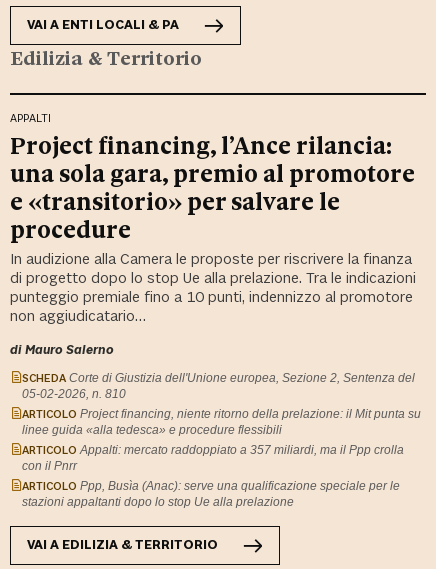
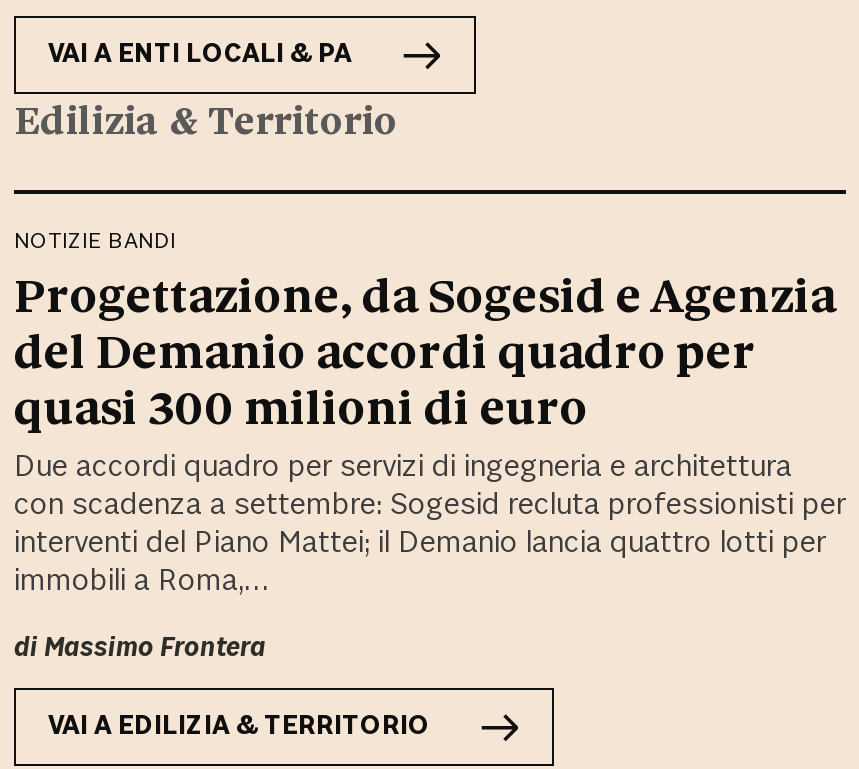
[10,111,421,509] APPALTI | Project financing, l’Ance rilancia: | una sola gara, premio al promotore | e «transitorio» per salvare le | procedure | In audizione alla Camera le proposte per riscrivere la finanza | di progetto dopo lo stop Ue alla prelazione. Tra le indicazioni | punteggio premiale fino a 10 punti, indennizzo al promotore | non aggiudicatario… | di Mauro Salerno | SCHEDA Corte di Giustizia dell'Unione europea, Sezione 2, Sentenza del | 05-02-2026, n. 810 | ARTICOLO Project financing, niente ritorno della prelazione: il Mit punta su | linee guida «alla tedesca» e procedure flessibili | ARTICOLO Appalti: mercato raddoppiato a 357 miliardi, ma il Ppp crolla | con il Pnrr | ARTICOLO Ppp, Busìa (Anac): serve una qualificazione speciale per le | stazioni appaltanti dopo lo stop Ue alla prelazione -> [14,225,846,664] NOTIZIE BANDI | Progettazione, da Sogesid e Agenzia | del Demanio accordi quadro per | quasi 300 milioni di euro | Due accordi quadro per servizi di ingegneria e architettura | con scadenza a settembre: Sogesid recluta professionisti per | interventi del Piano Mattei; il Demanio lancia quattro lotti per | immobili a Roma,… | di Massimo Frontera

